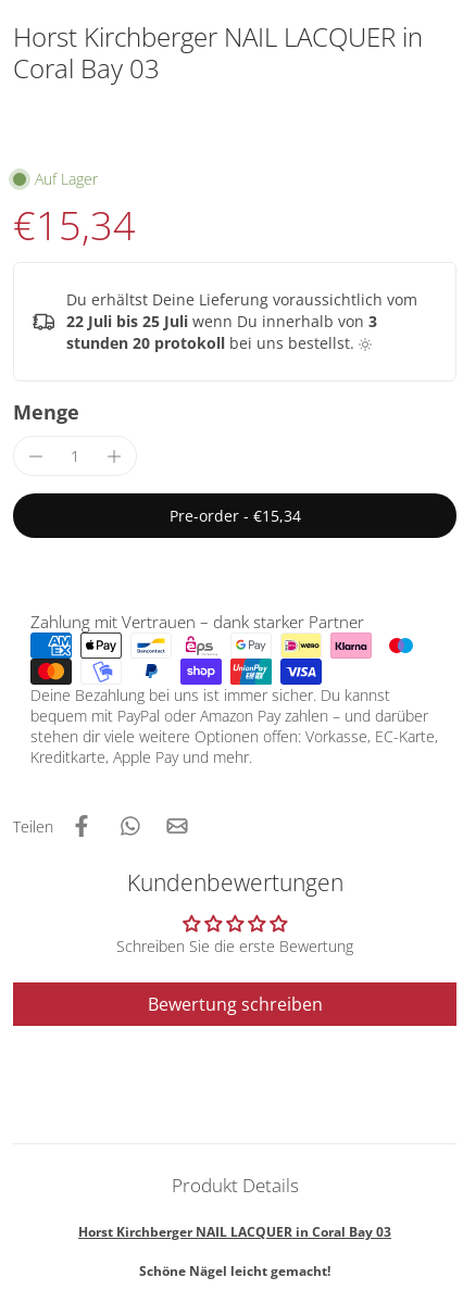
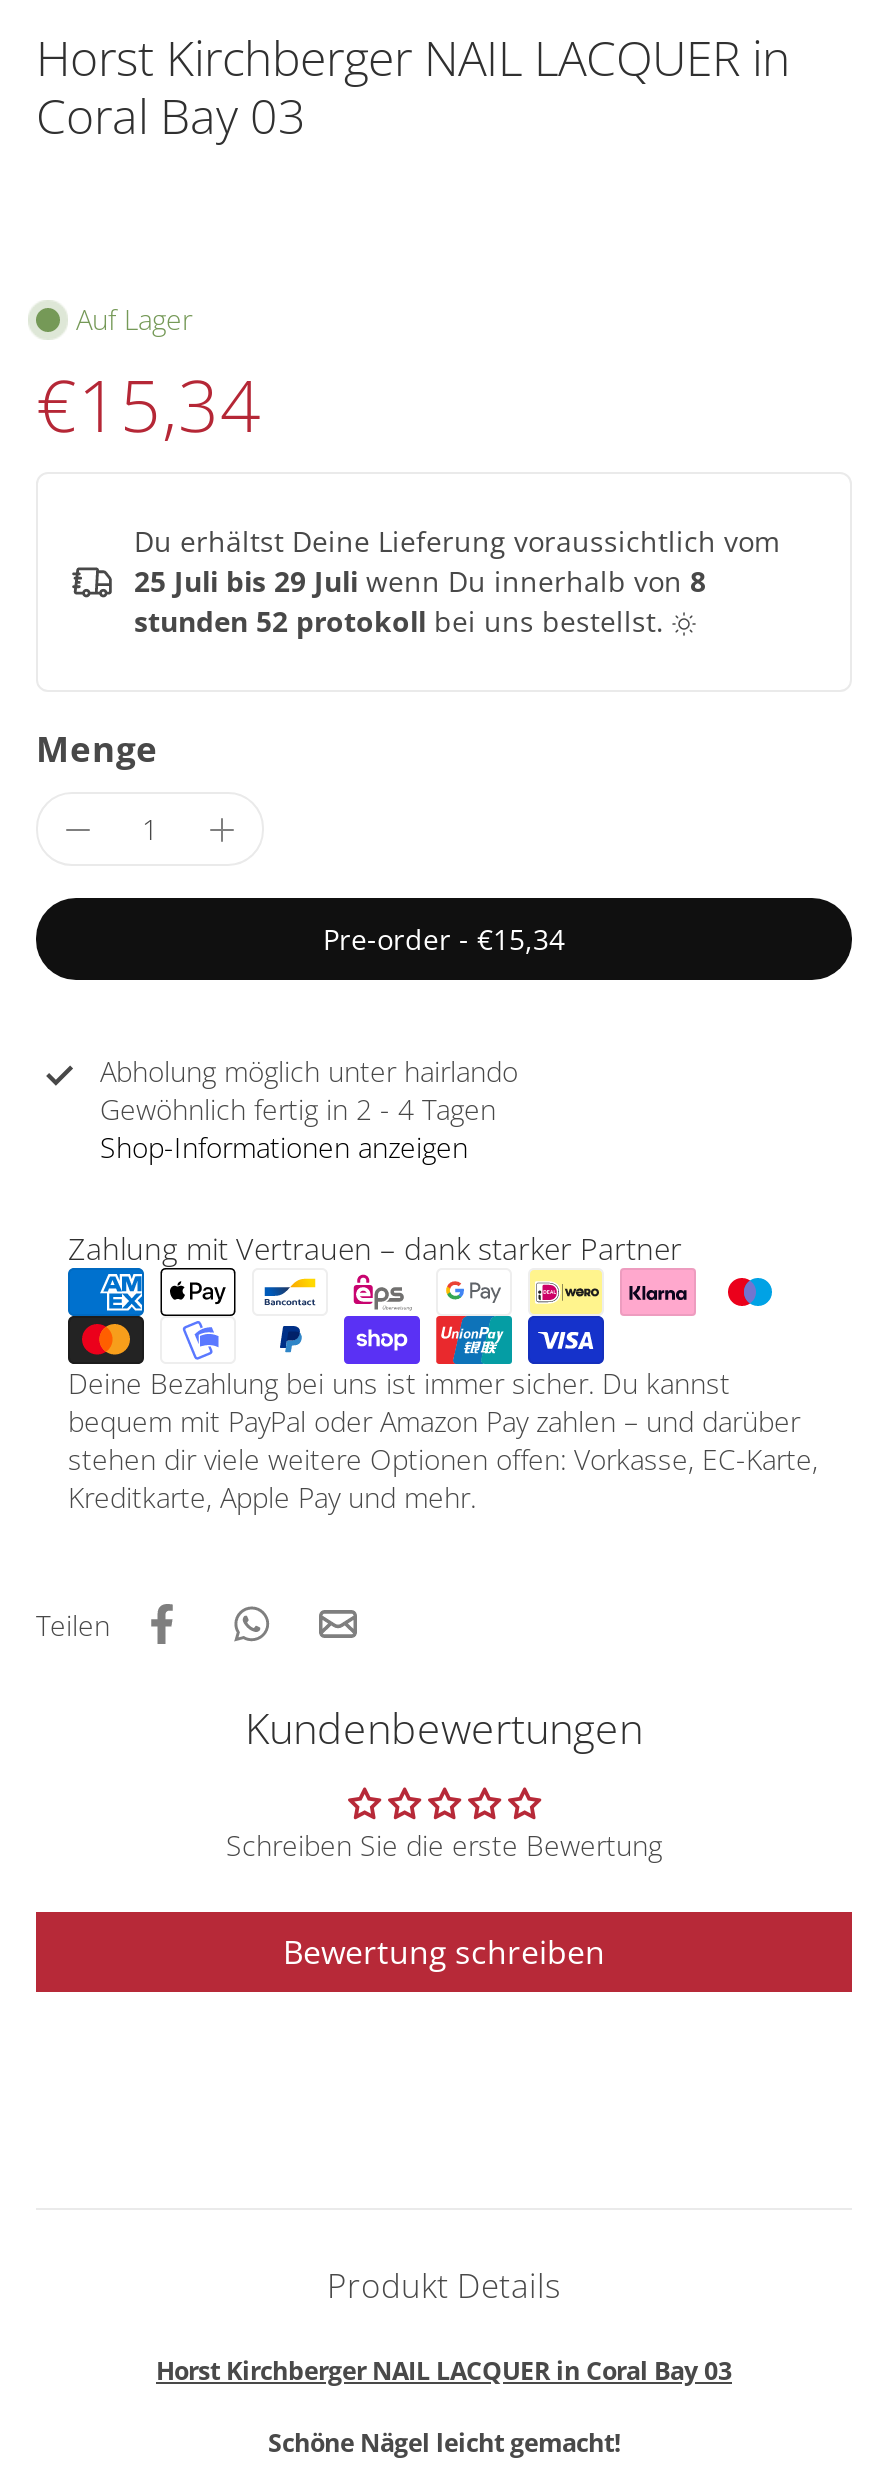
[66,311,377,331] 22 Juli bis 25 Juli wenn Du innerhalb von 3 -> [134,562,706,600] 25 Juli bis 29 Juli wenn Du innerhalb von 8
[66,333,359,353] stunden 20 protokoll bei uns bestellst. -> [134,602,672,640] stunden 52 protokoll bei uns bestellst.
none -> [100,1052,518,1166] Abholung möglich unter hairlando | Gewöhnlich fertig in 2 - 4 Tagen | Shop-Informationen anzeigen

